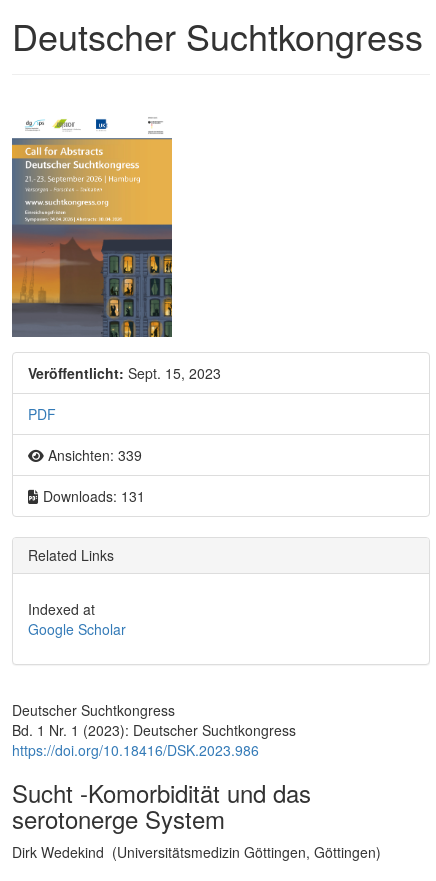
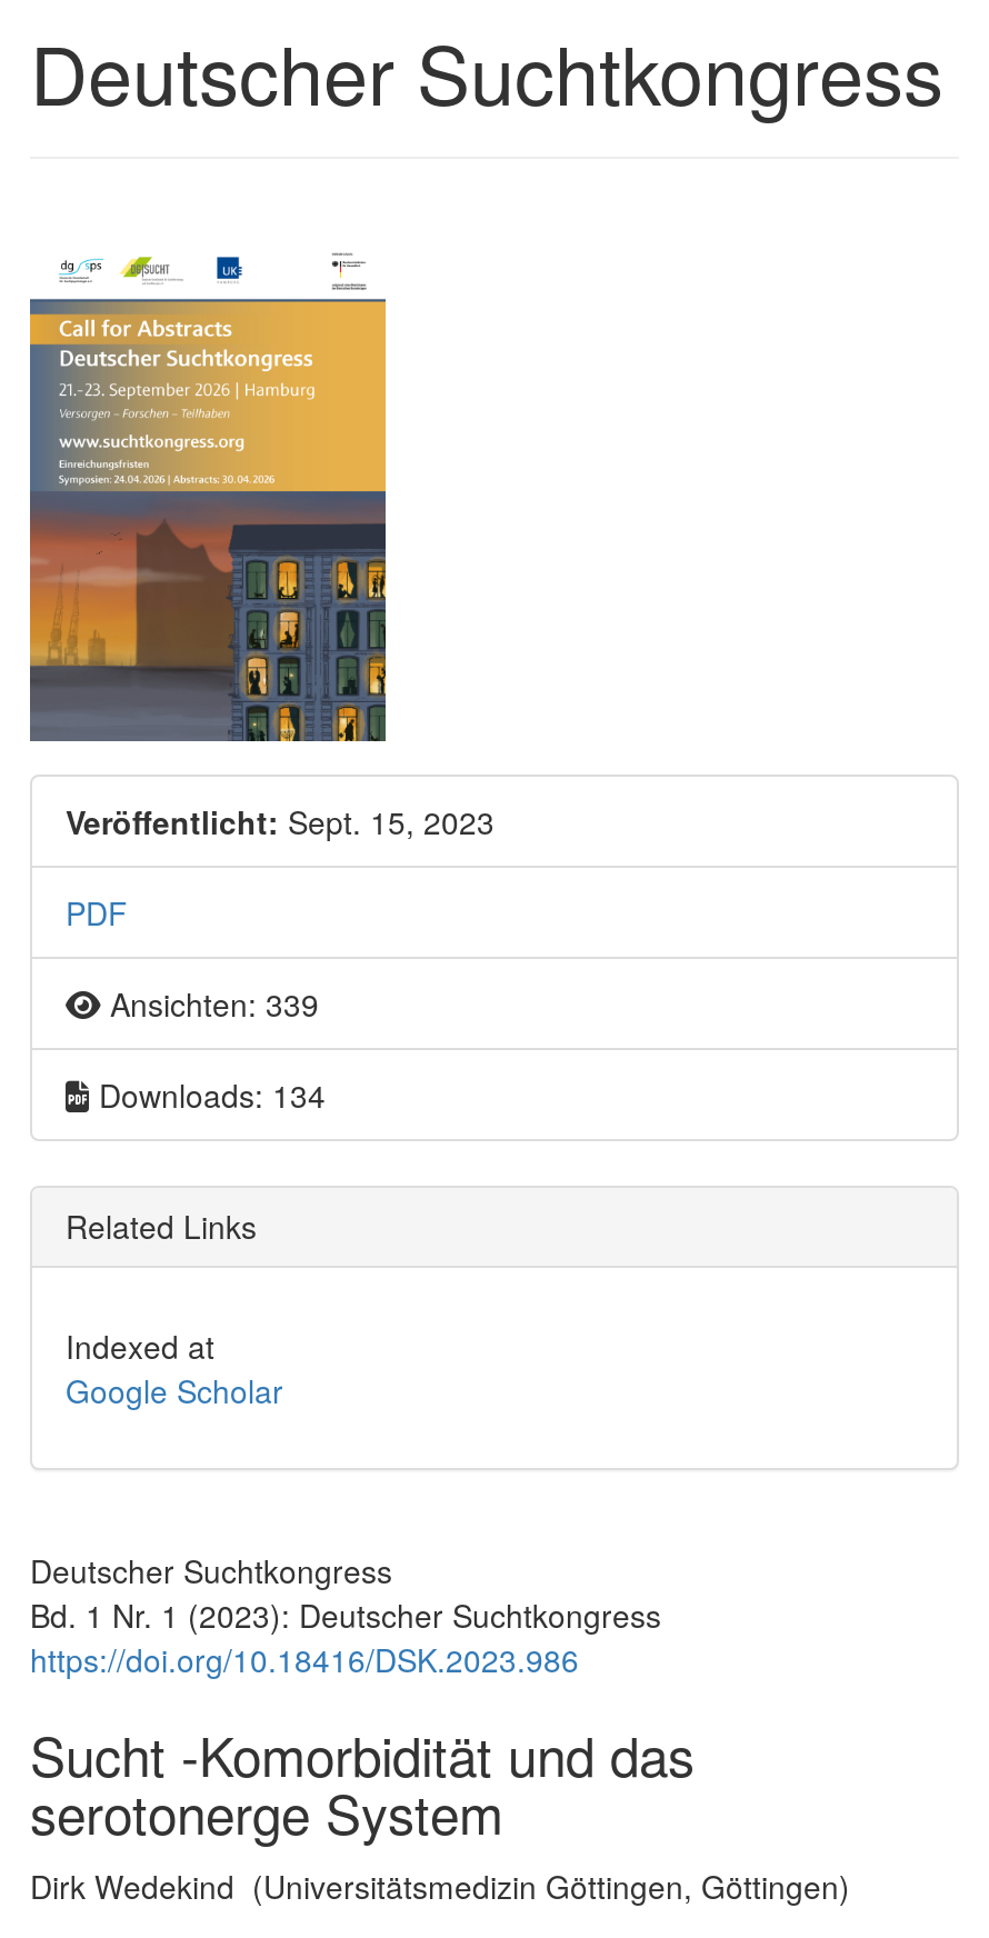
[39,486,145,506] Downloads: 131 -> [90,1072,326,1116] Downloads: 134

